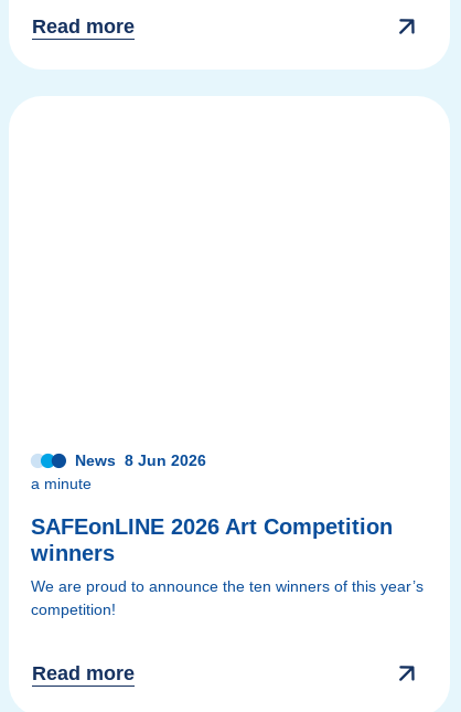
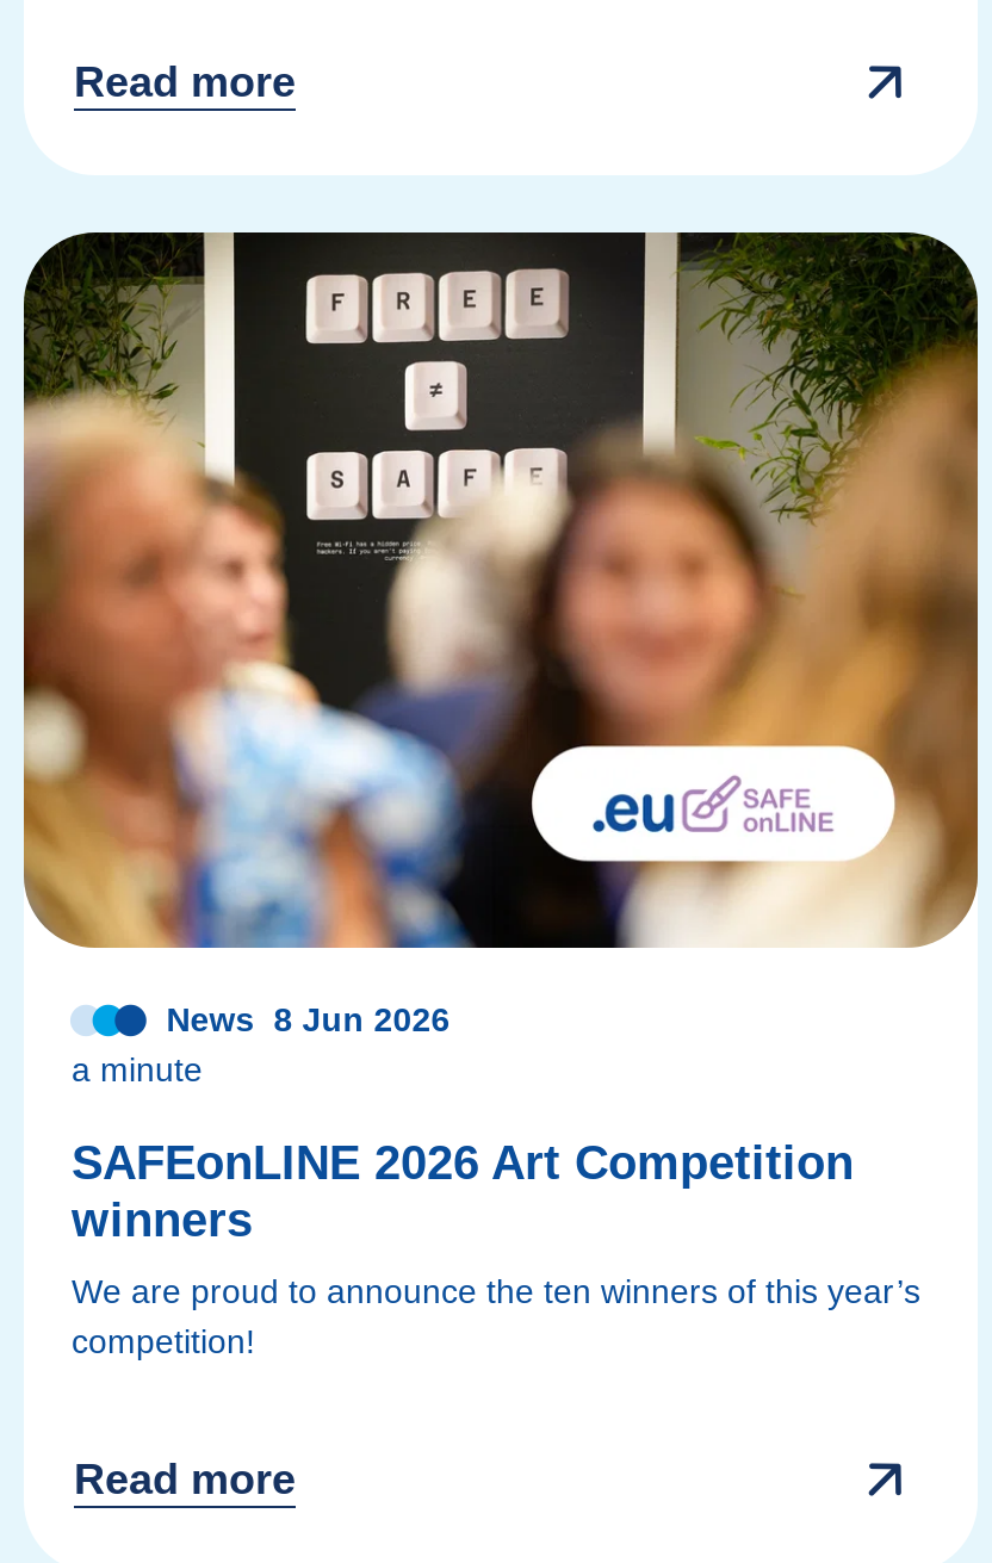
none -> [21,230,980,950] [image]

